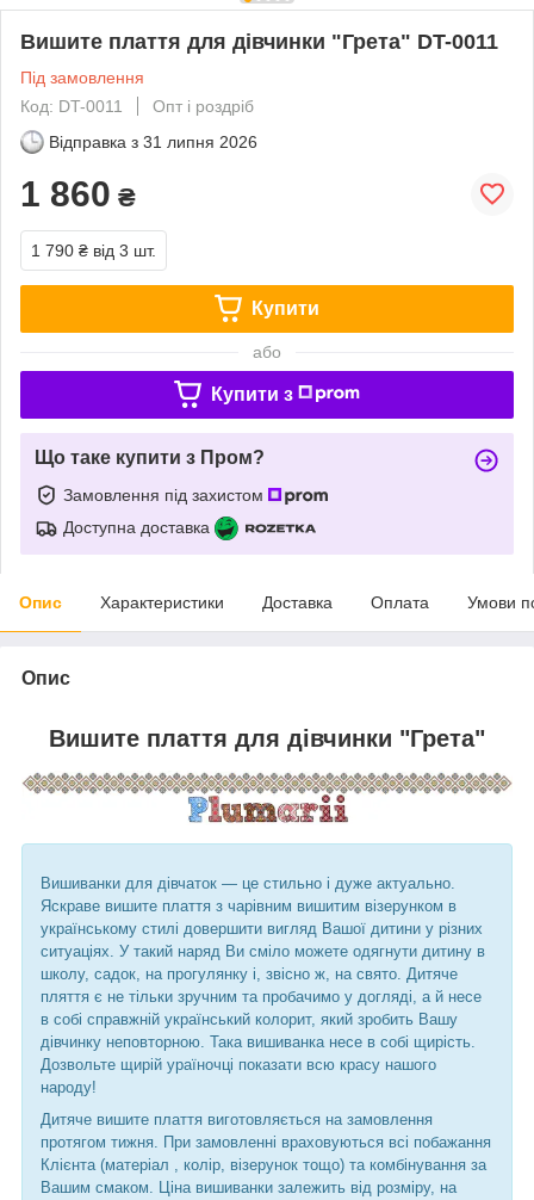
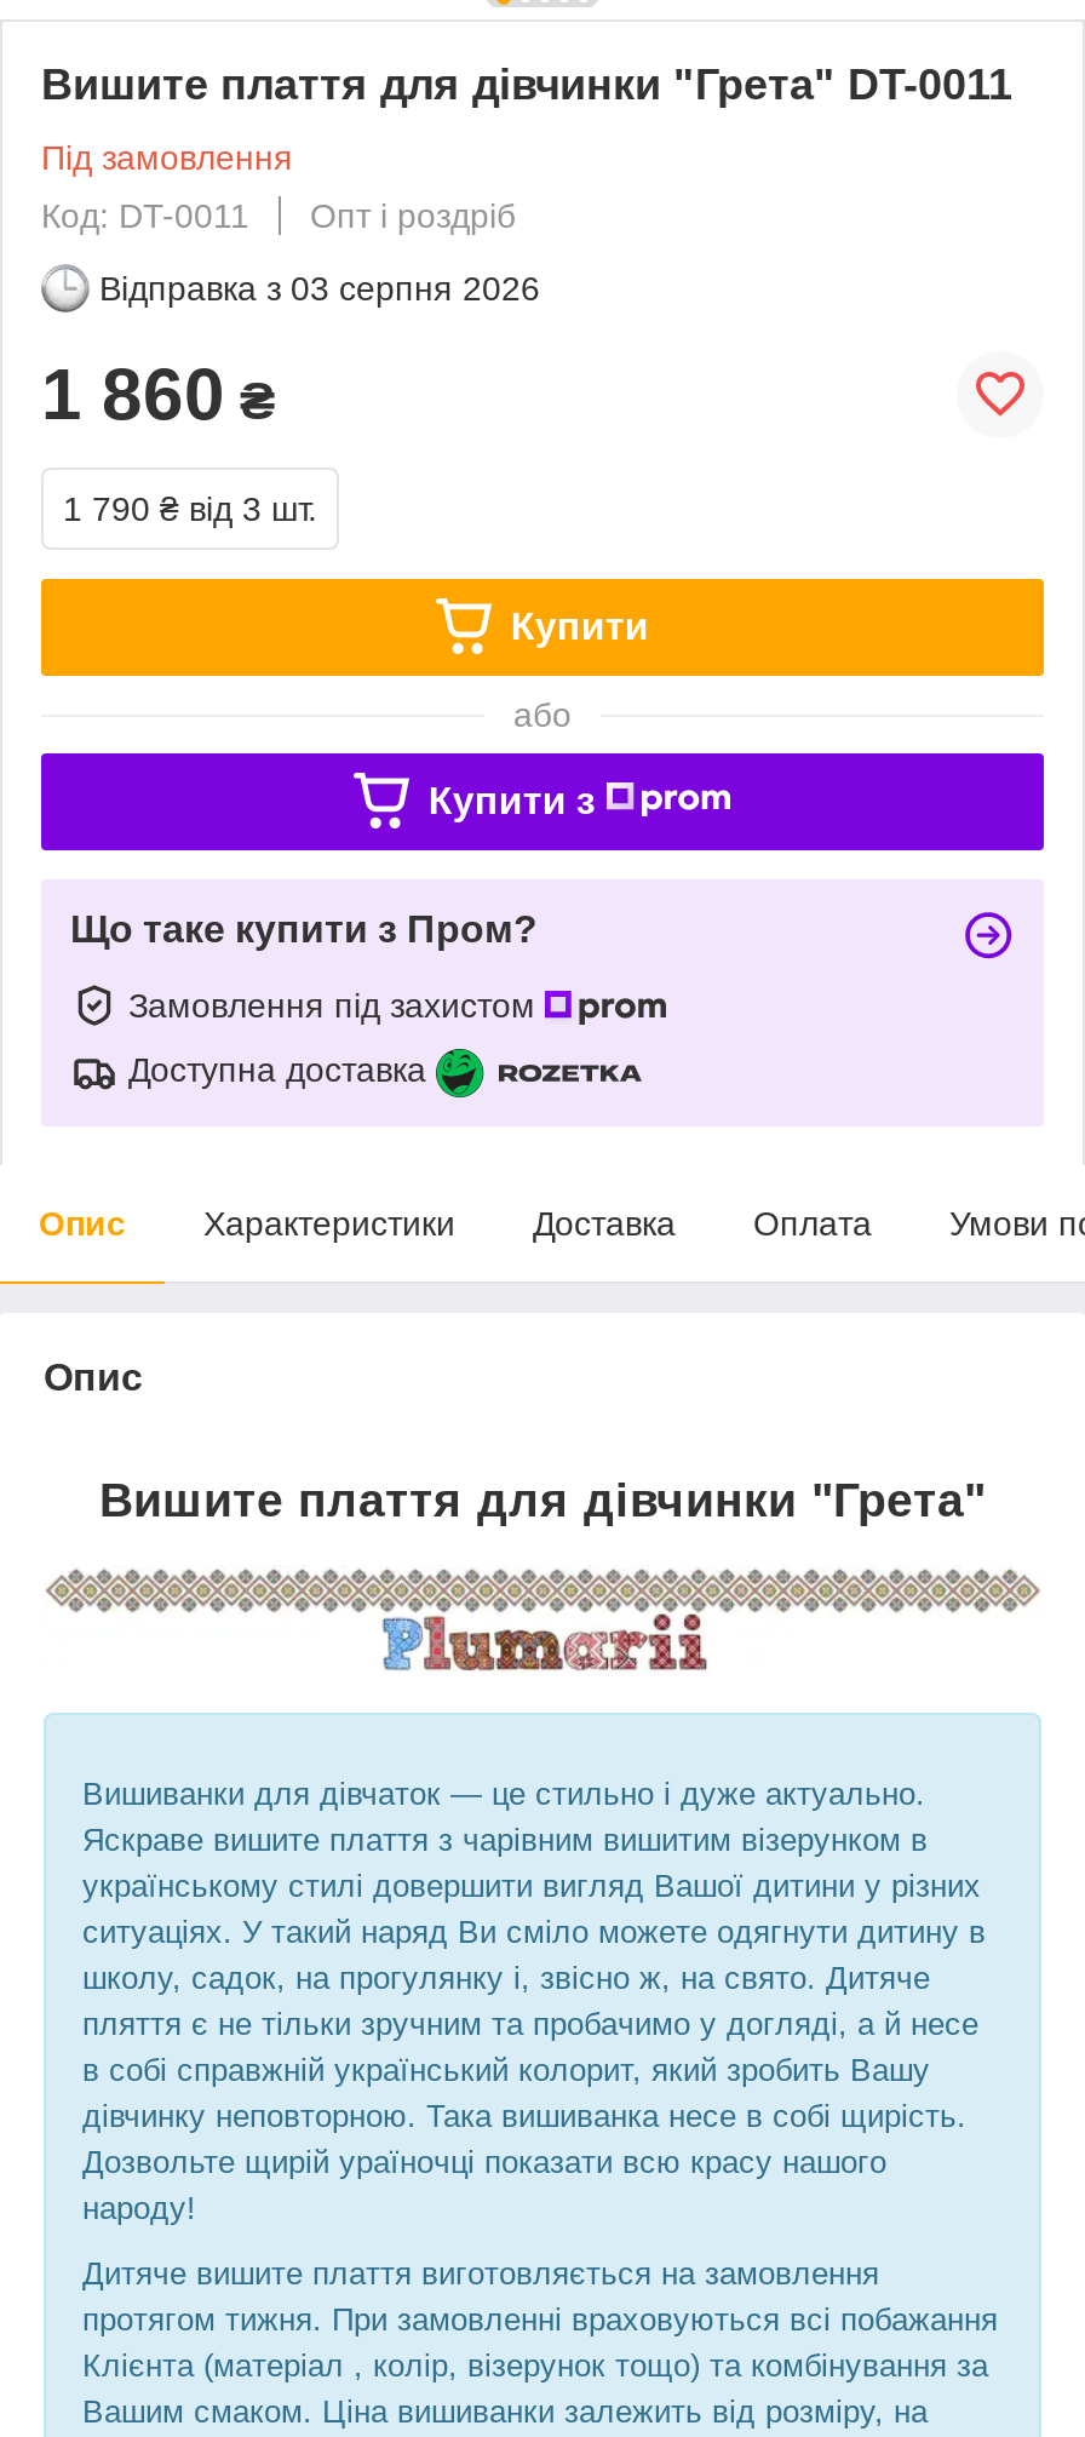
[49,132,257,151] Відправка з 31 липня 2026 -> [99,268,540,307] Відправка з 03 серпня 2026

